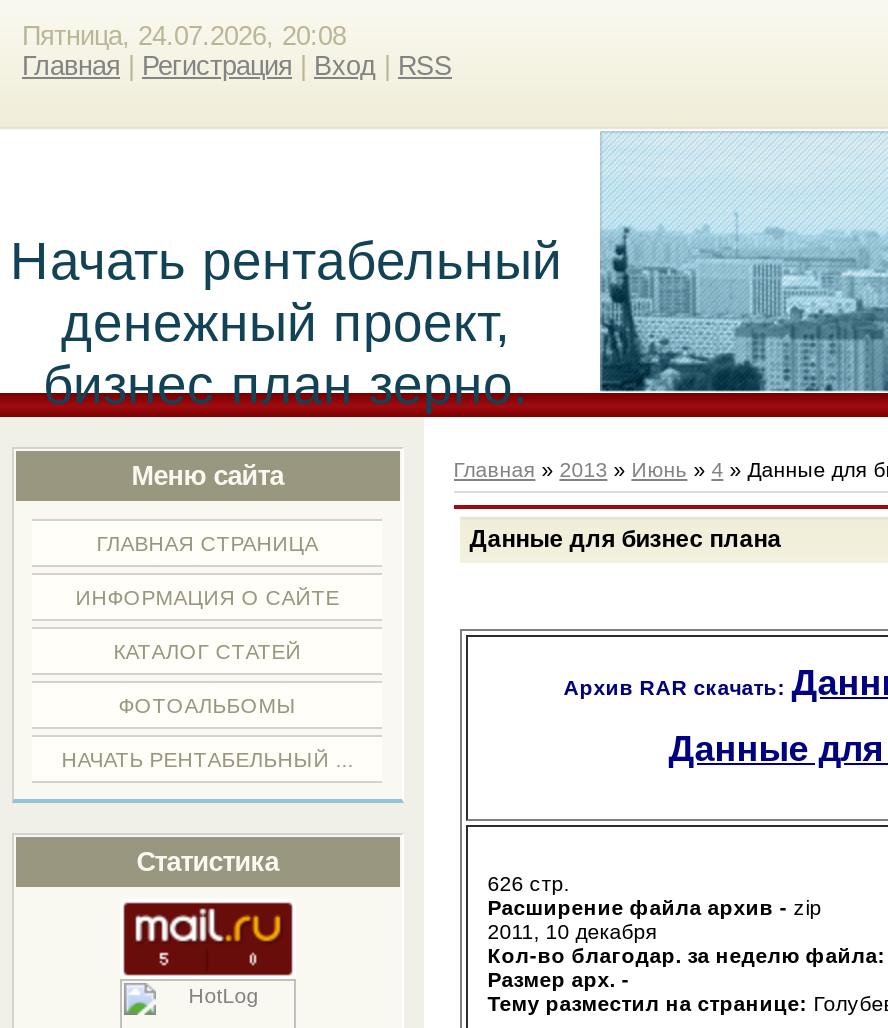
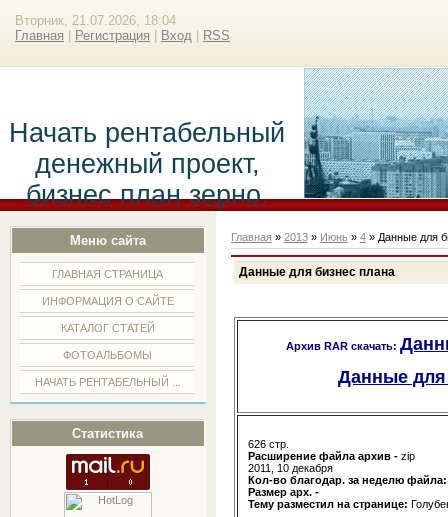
[22,21,346,51] Пятница, 24.07.2026, 20:08 -> [15,13,176,28] Вторник, 21.07.2026, 18:04

